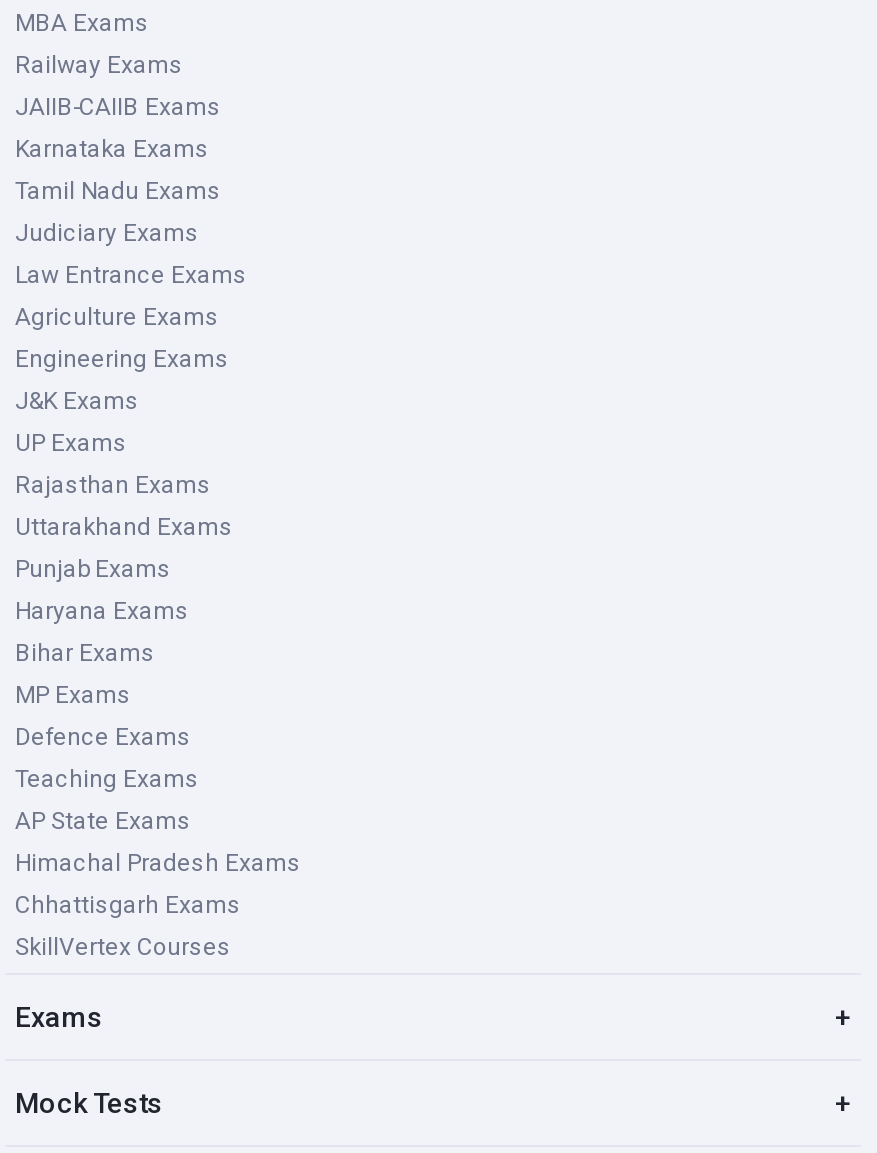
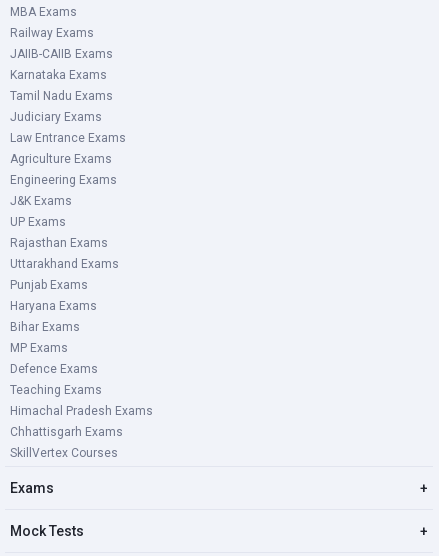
[15,806,191,834] AP State Exams -> none

